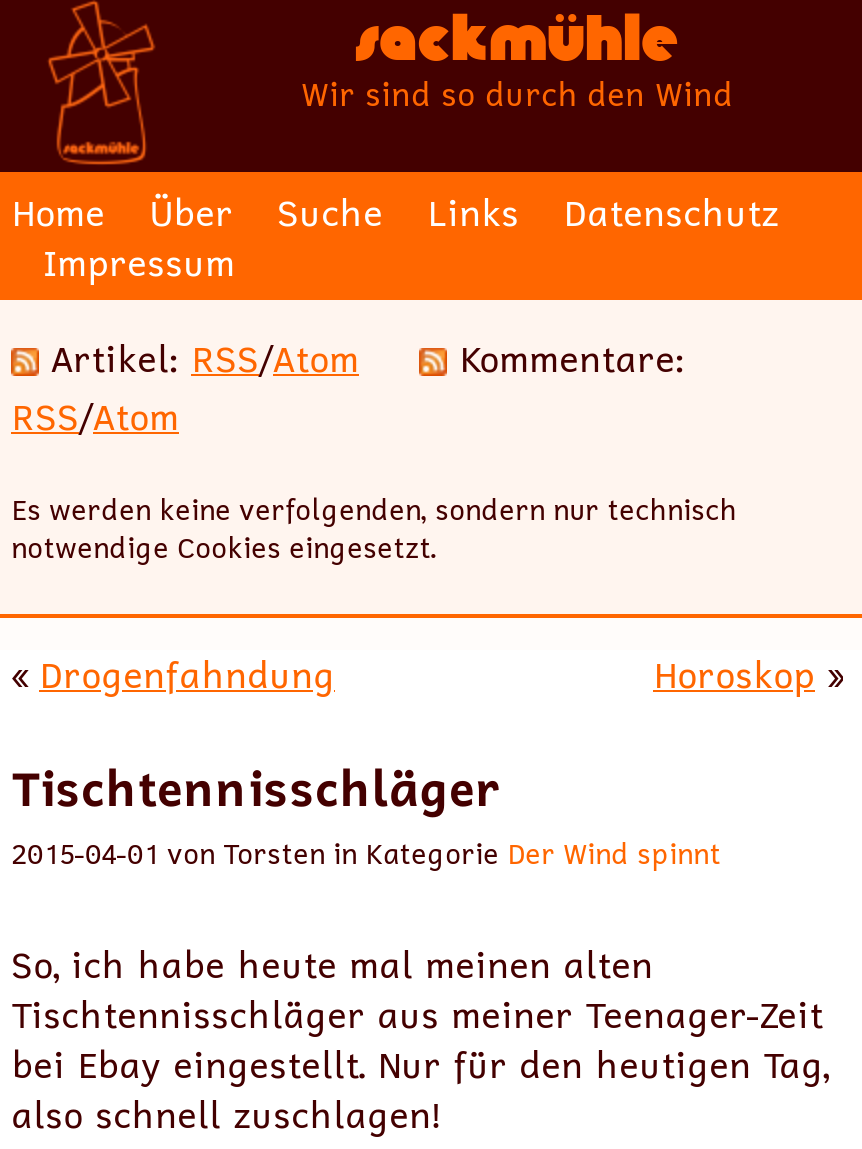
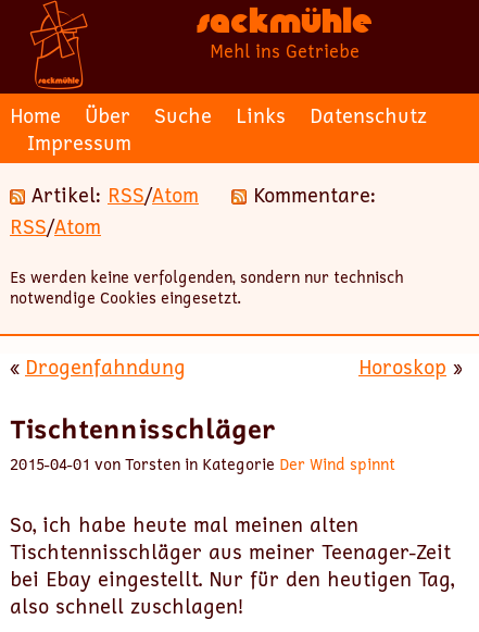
[301,70,733,116] Wir sind so durch den Wind -> [210,38,360,63] Mehl ins Getriebe

